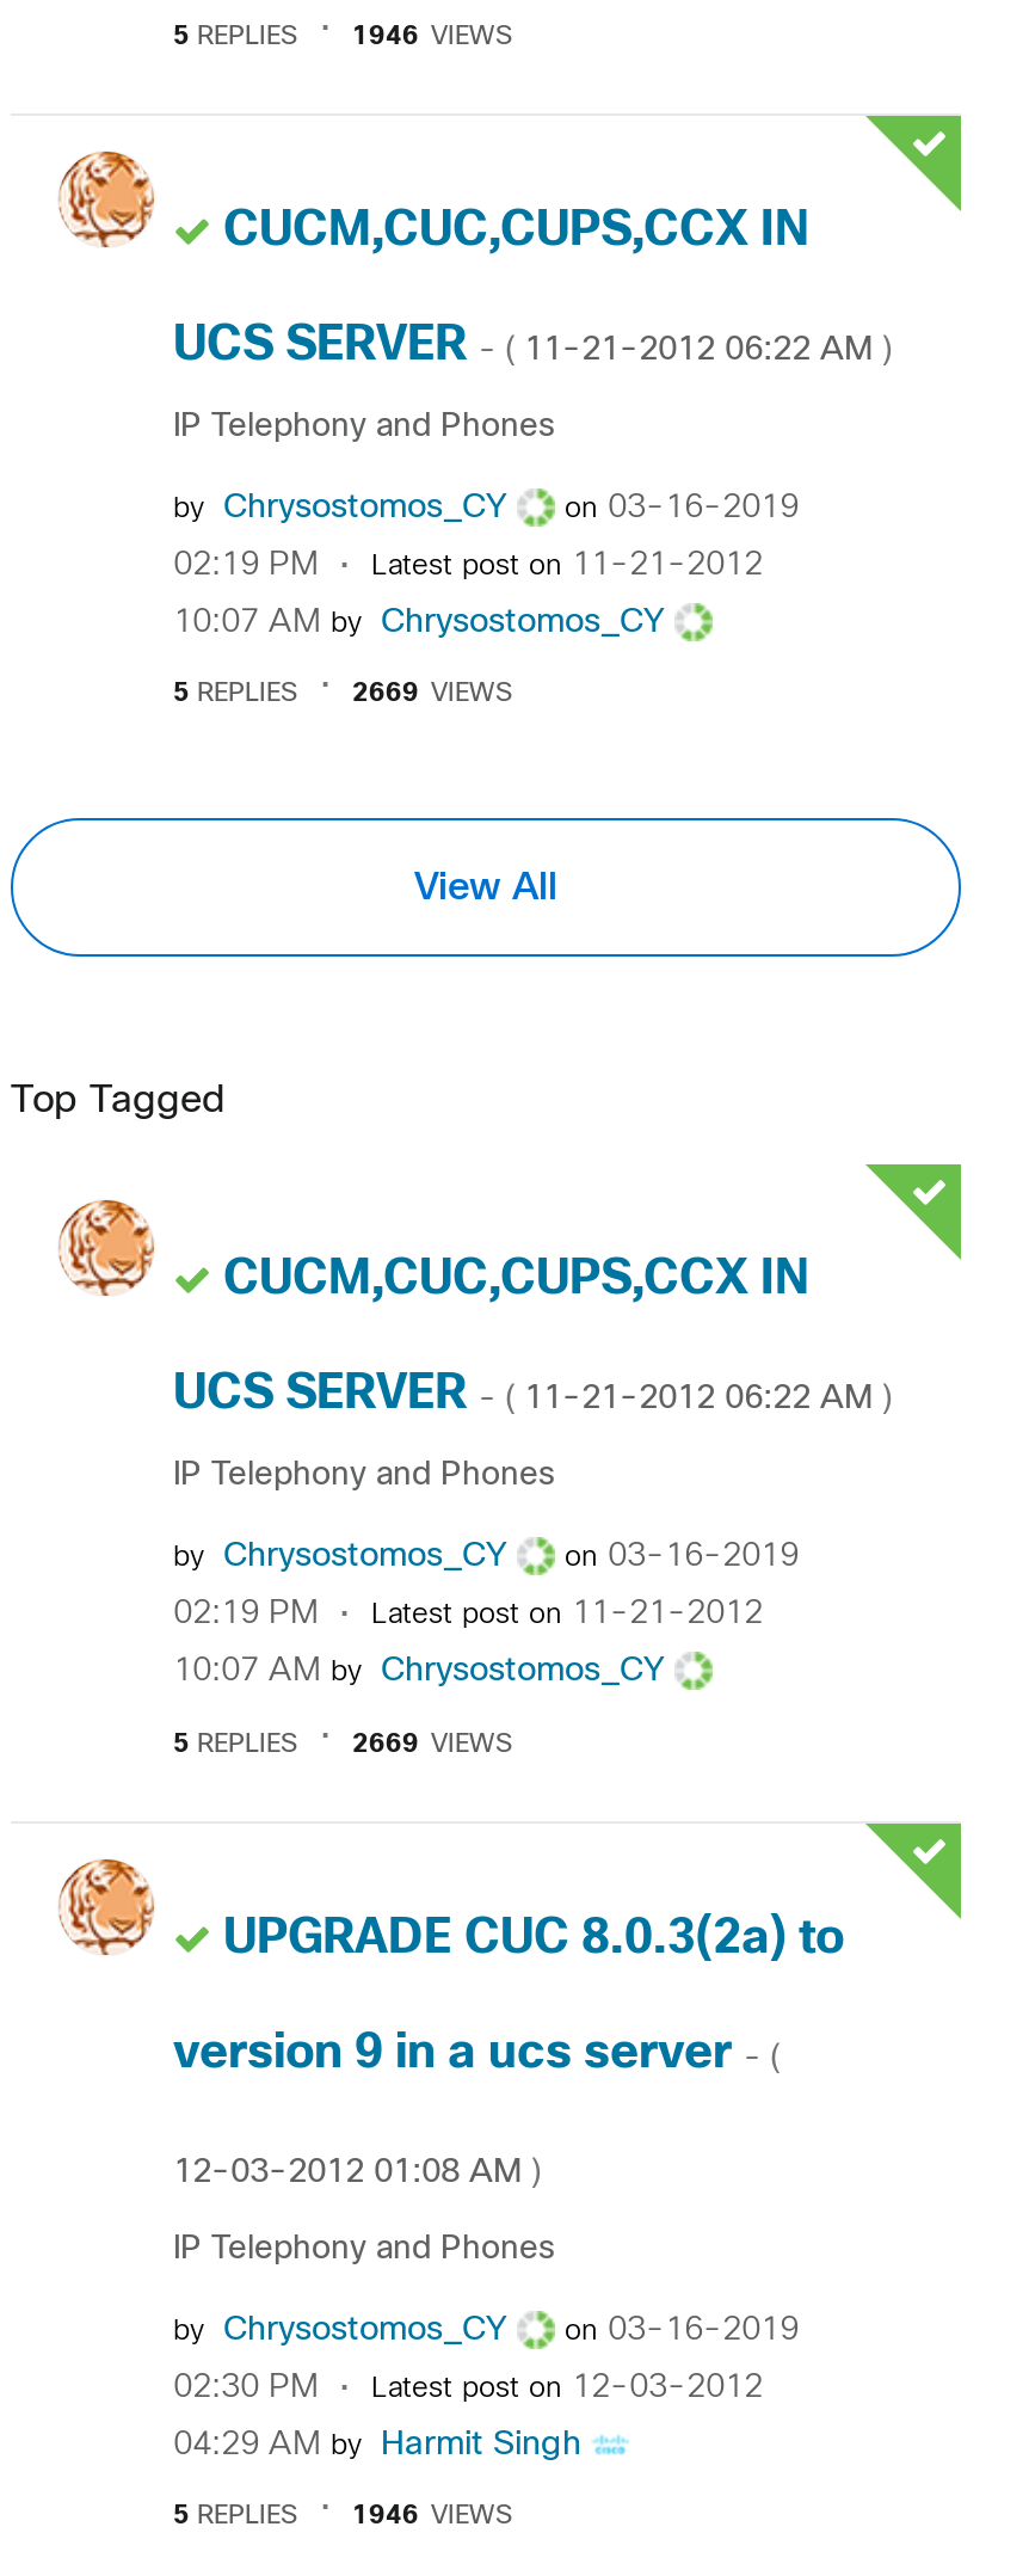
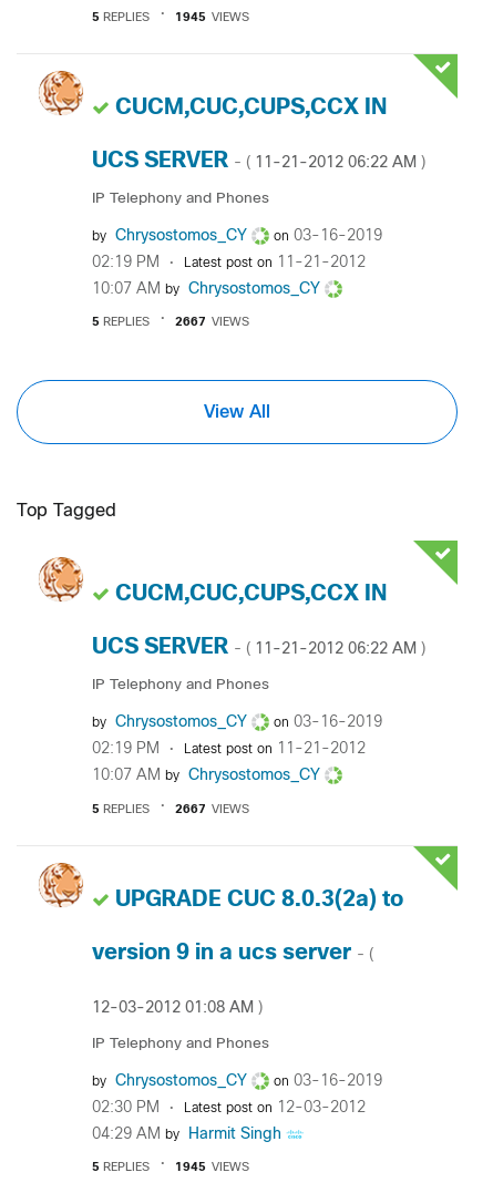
[352,24,512,48] 1946 VIEWS -> [175,12,249,23] 1945 VIEWS
[352,682,512,706] 2669 VIEWS -> [175,317,249,328] 2667 VIEWS
[352,1732,512,1756] 2669 VIEWS -> [175,804,249,815] 2667 VIEWS
[352,2504,512,2528] 1946 VIEWS -> [175,1162,249,1173] 1945 VIEWS

